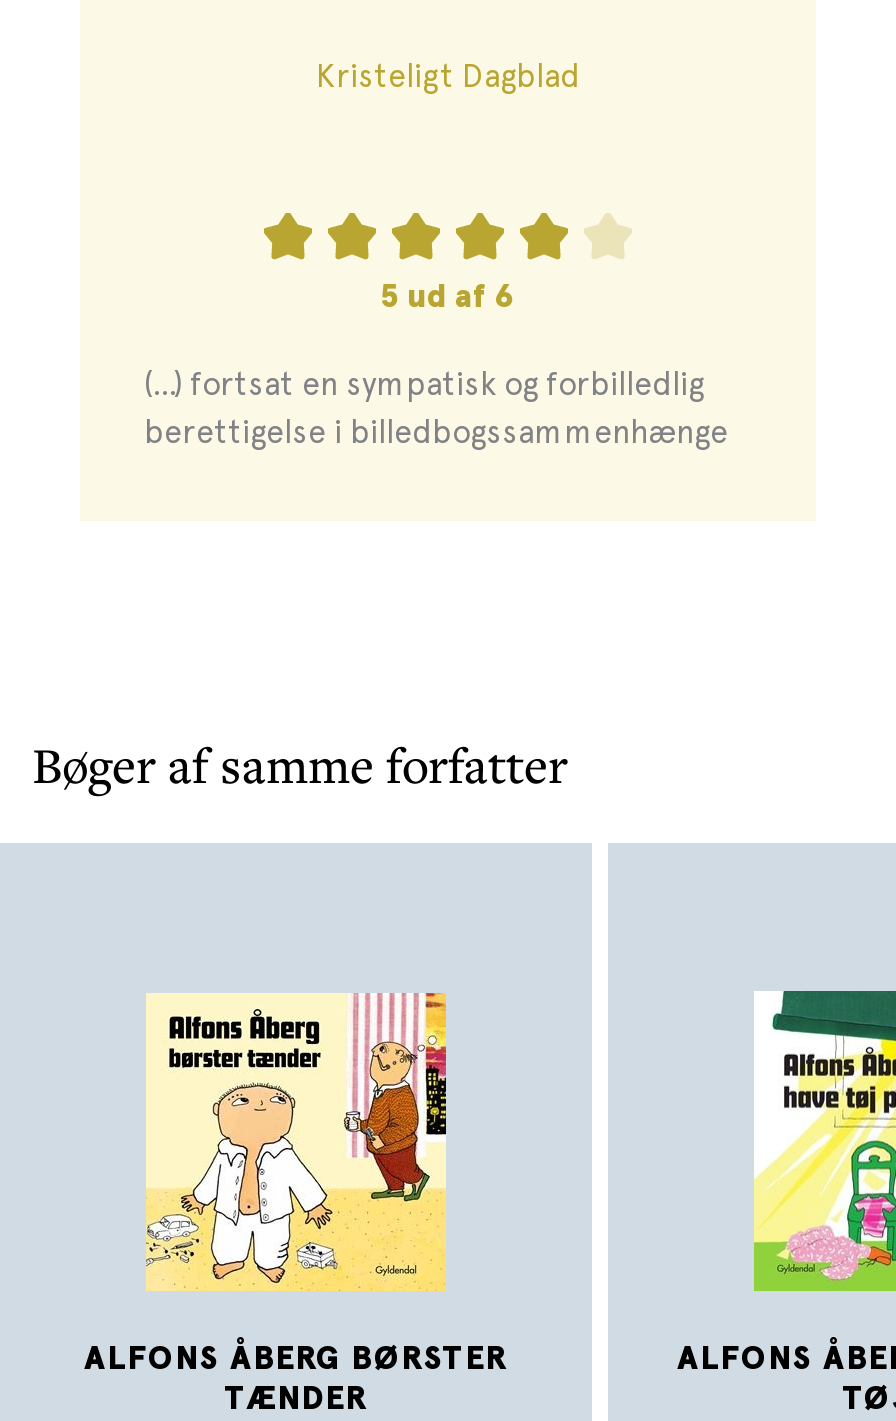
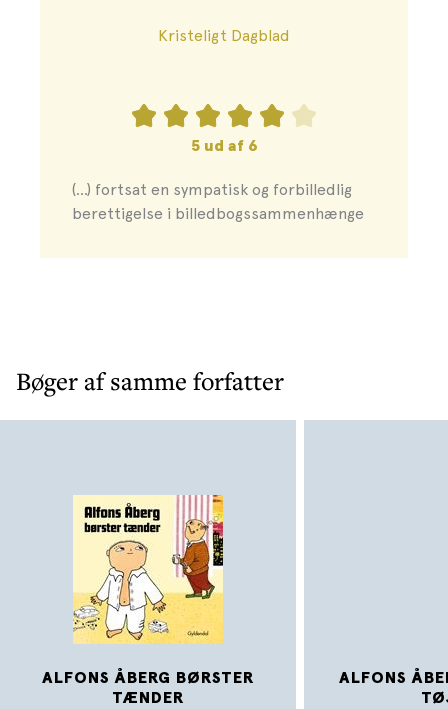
[752,989,890,1293] [image] -> none

